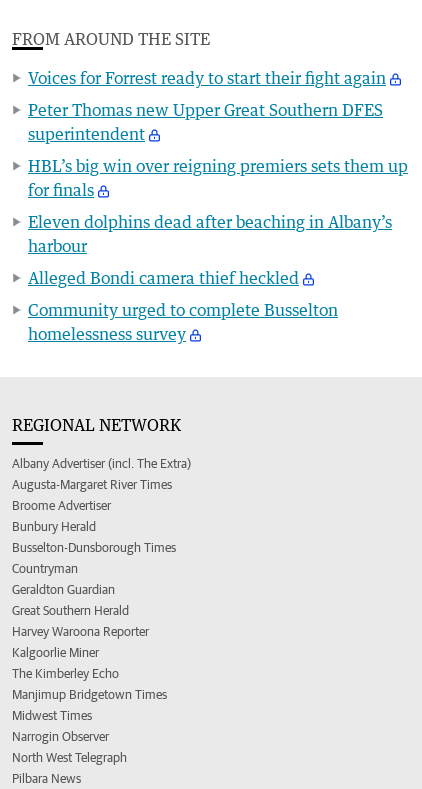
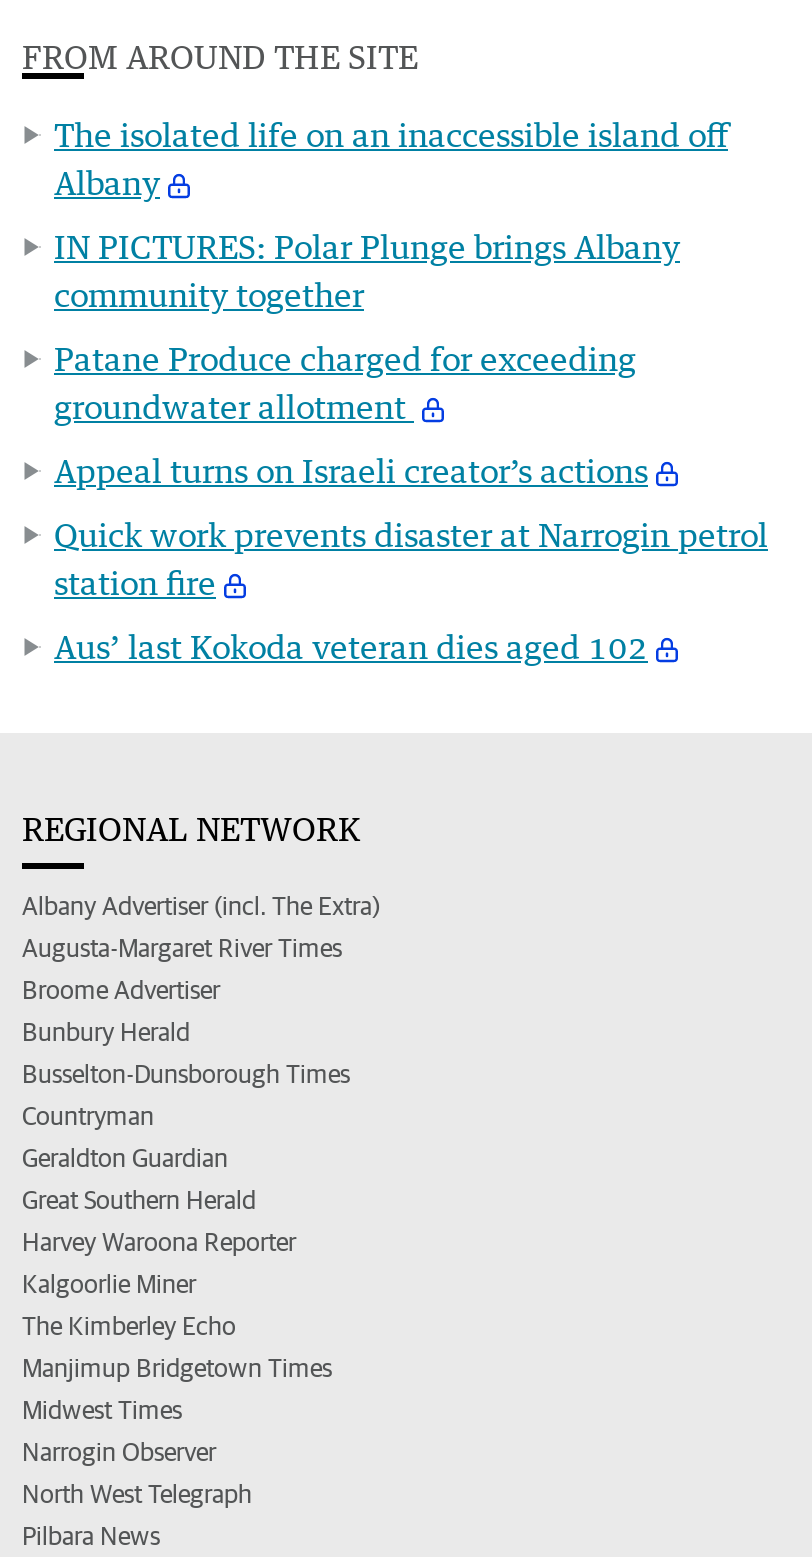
[28,68,386,88] Voices for Forrest ready to start their fight again -> [54,115,728,203] The isolated life on an inaccessible island off | Albany
[28,100,383,144] Peter Thomas new Upper Great Southern DFES | superintendent -> [54,227,680,315] IN PICTURES: Polar Plunge brings Albany | community together
[28,156,408,200] HBL’s big win over reigning premiers sets them up | for finals -> [54,339,636,427] Patane Produce charged for exceeding | groundwater allotment
[28,212,392,256] Eleven dolphins dead after beaching in Albany’s | harbour -> [54,451,648,491] Appeal turns on Israeli creator’s actions
[28,268,299,288] Alleged Bondi camera thief heckled -> [54,515,768,603] Quick work prevents disaster at Narrogin petrol | station fire
[28,300,338,344] Community urged to complete Busselton | homelessness survey -> [54,627,648,667] Aus’ last Kokoda veteran dies aged 102

